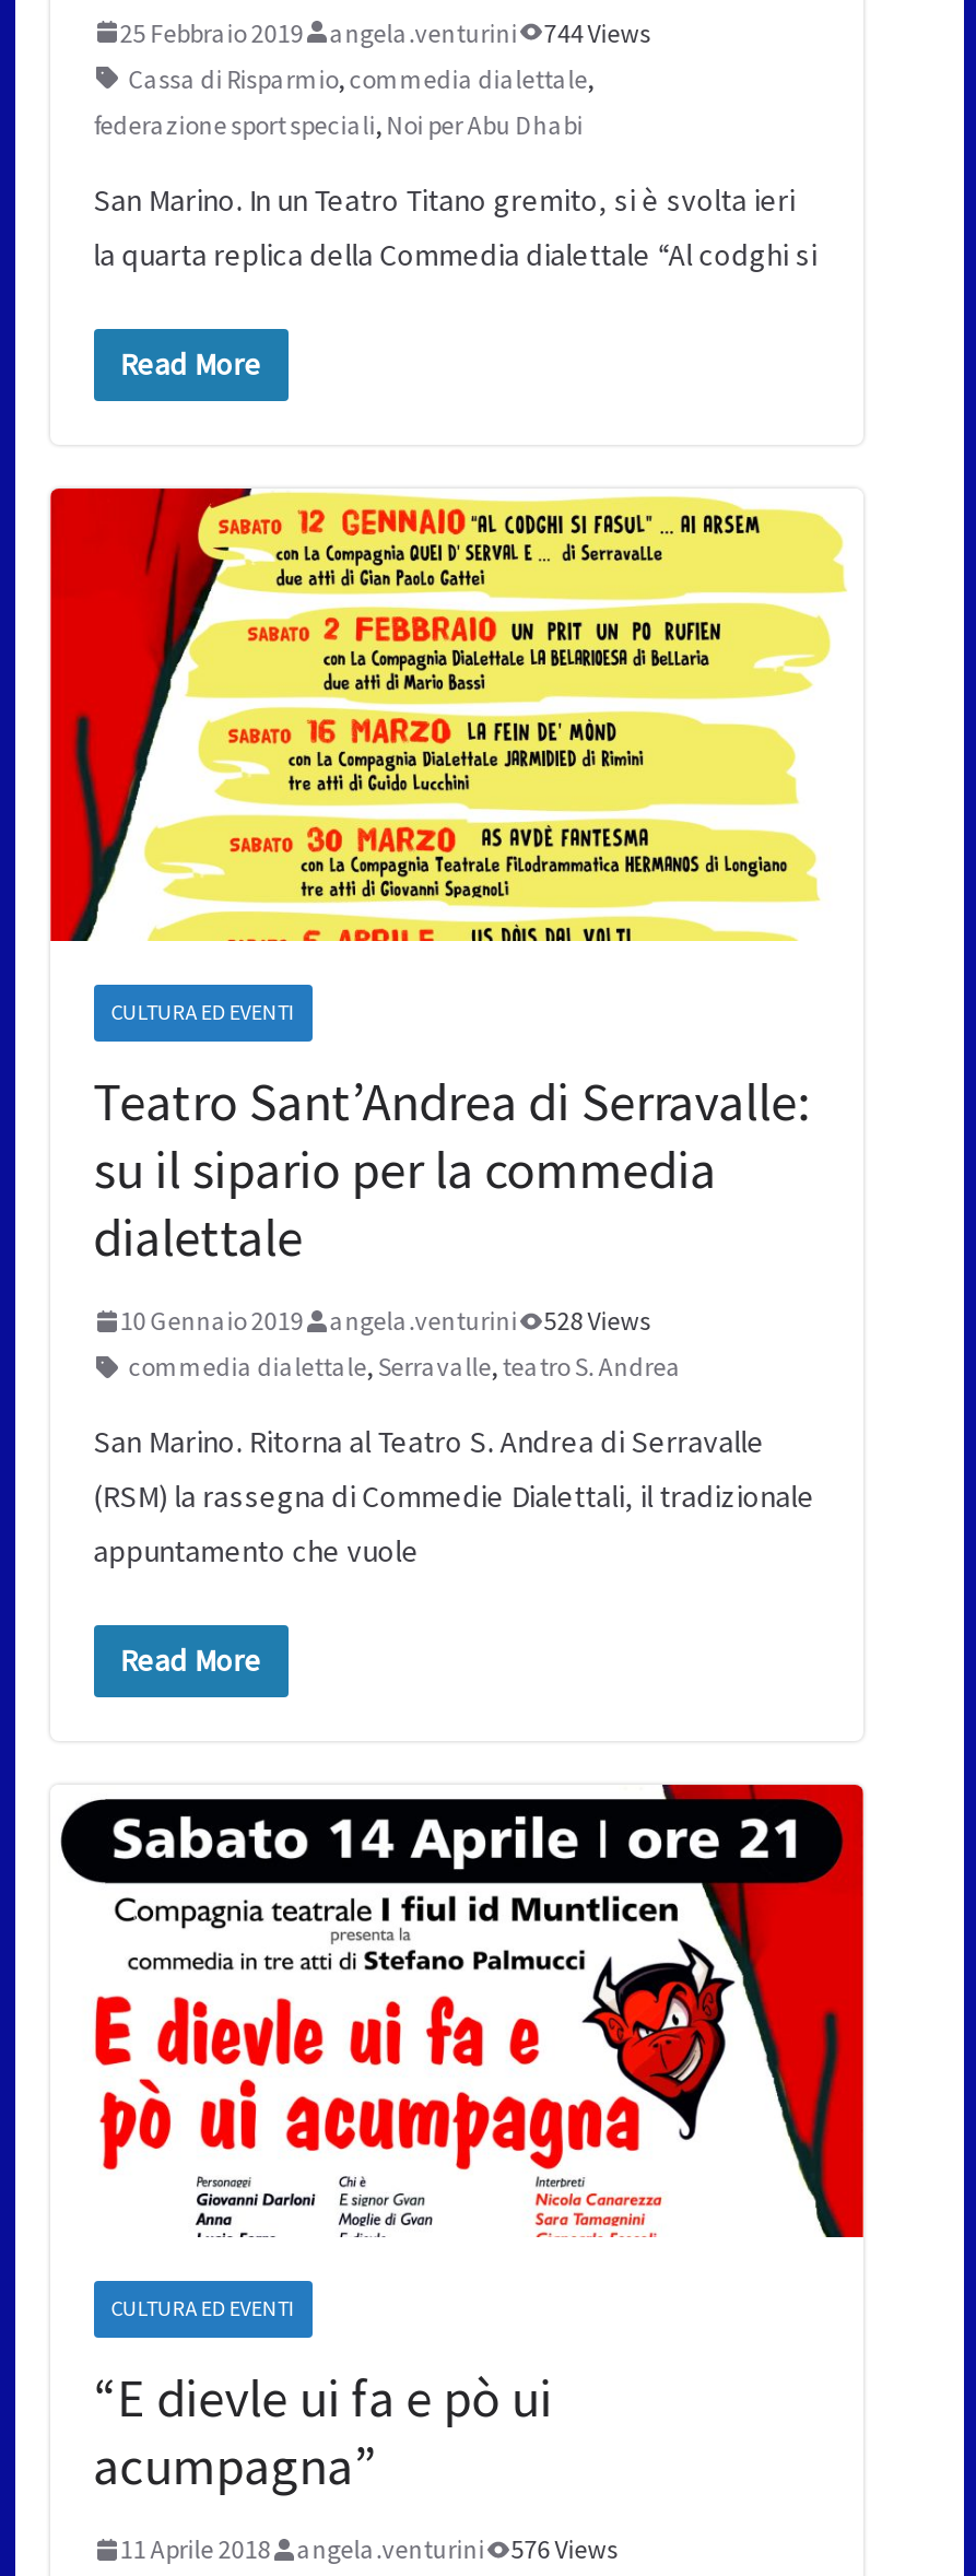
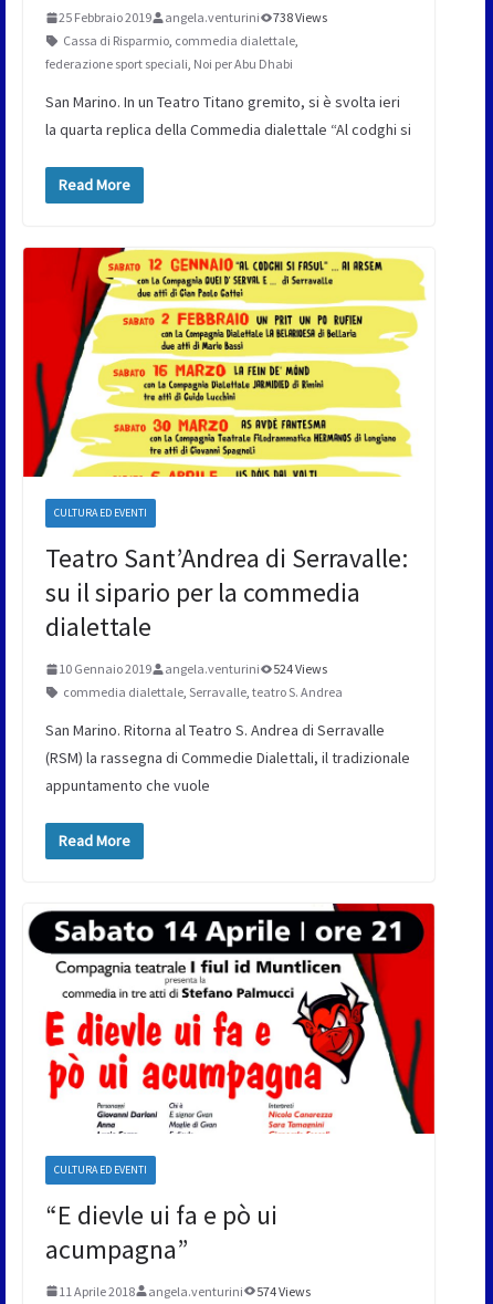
[120,17,651,49] 25 Febbraio 2019 angela.venturini 744 Views -> [58,9,327,26] 25 Febbraio 2019 angela.venturini 738 Views
[120,1305,651,1337] 10 Gennaio 2019 angela.venturini 528 Views -> [58,661,327,677] 10 Gennaio 2019 angela.venturini 524 Views
[120,2534,618,2566] 11 Aprile 2018 angela.venturini 576 Views -> [58,1283,310,1299] 11 Aprile 2018 angela.venturini 574 Views

